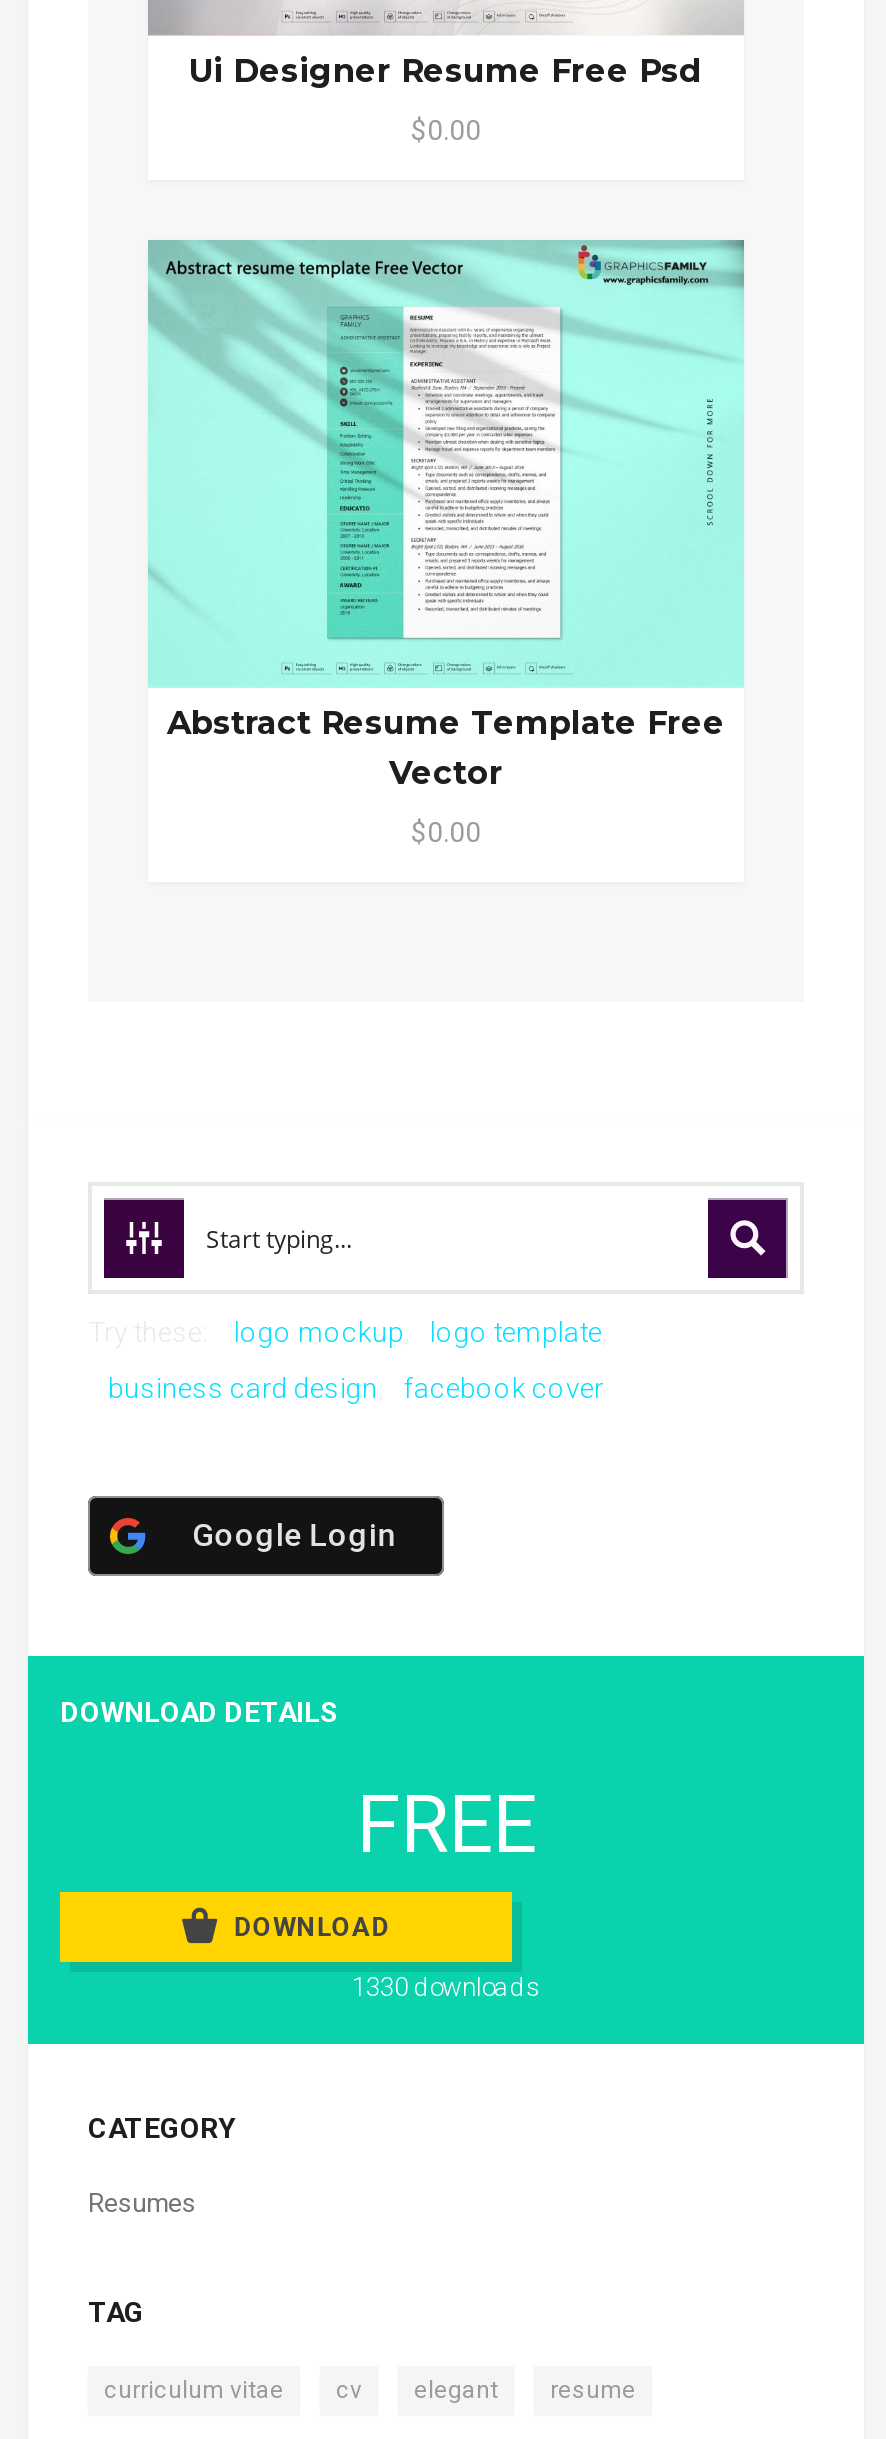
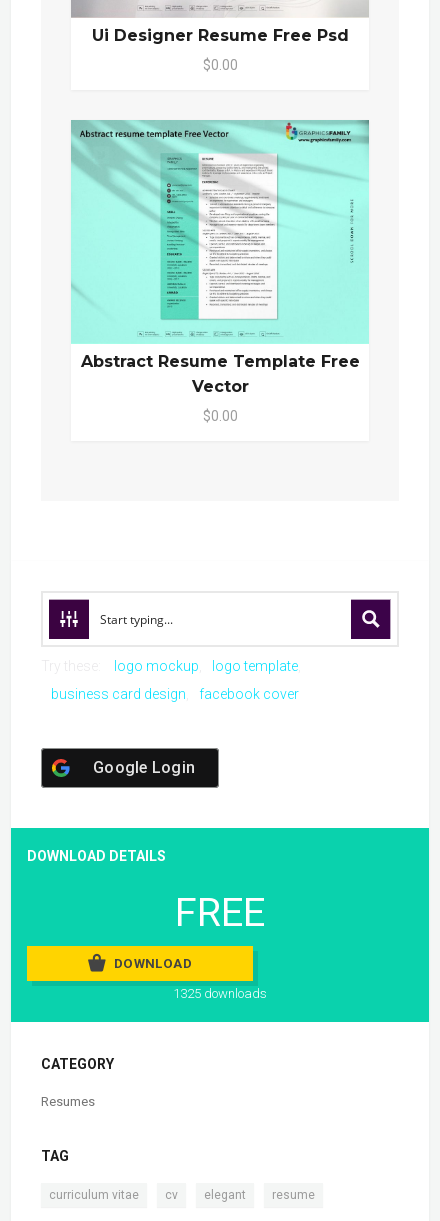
[352,1971,540,2001] 1330 downloads -> [173,986,267,1001] 1325 downloads

